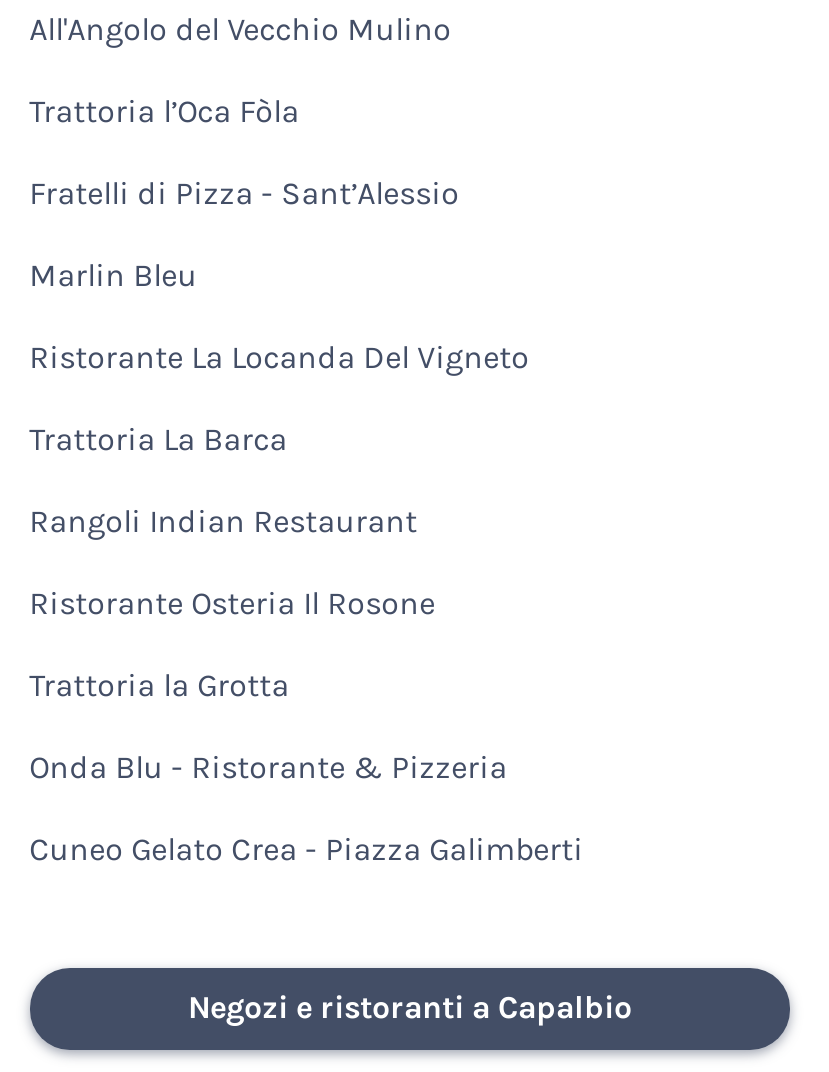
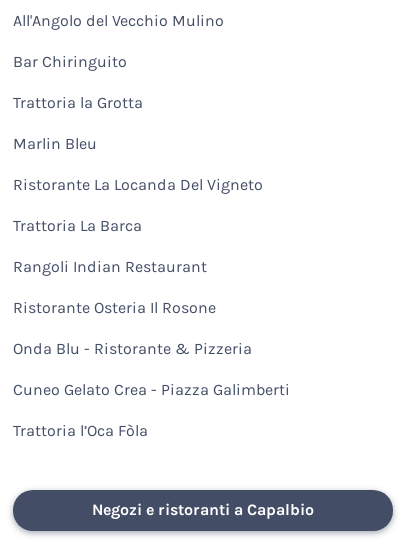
none -> [13,52,127,71] Bar Chiringuito
moved [29,91,299,129] -> [13,421,148,440]: Trattoria l’Oca Fòla
[29,173,459,211] Fratelli di Pizza - Sant’Alessio -> none
moved [29,665,289,703] -> [13,93,143,112]: Trattoria la Grotta
moved [29,747,583,867] -> [13,339,290,399]: Onda Blu - Ristorante & Pizzeria | Cuneo Gelato Crea - Piazza Galimberti

